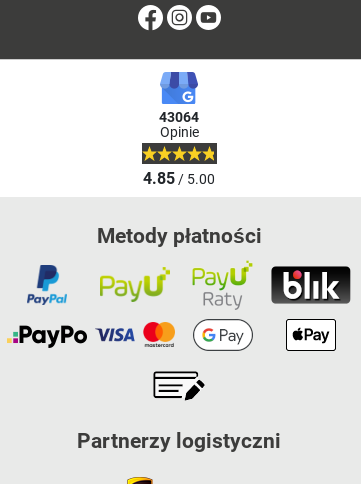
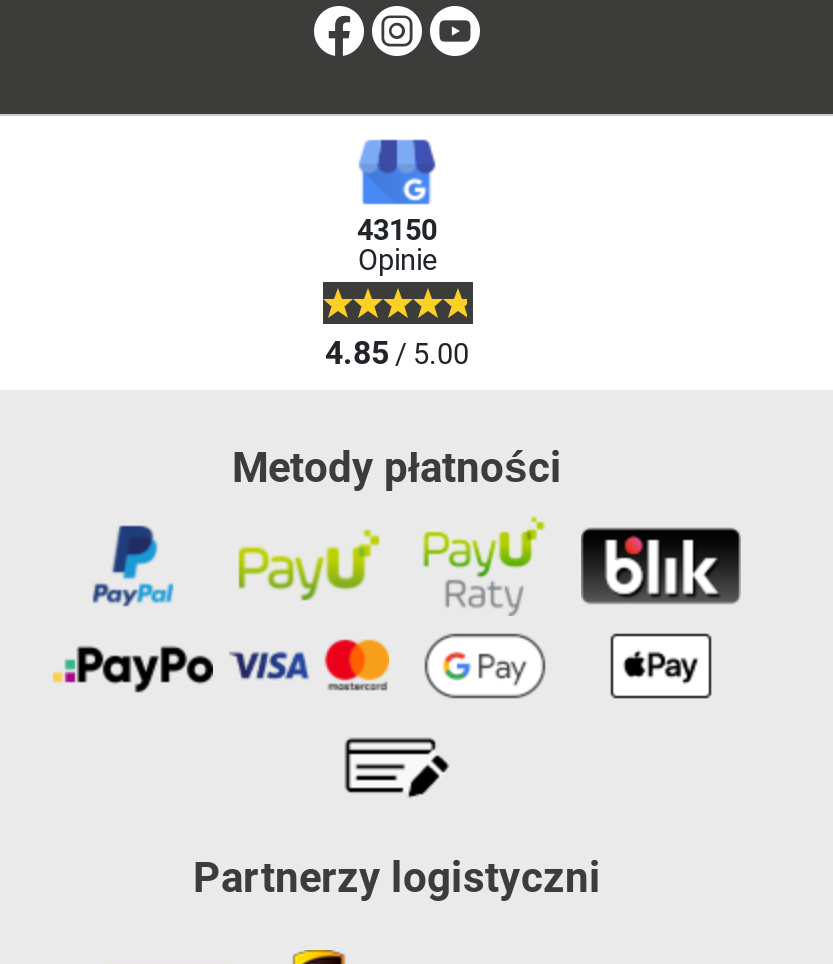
[159,109,199,126] 43064 -> [357,215,437,249] 43150

